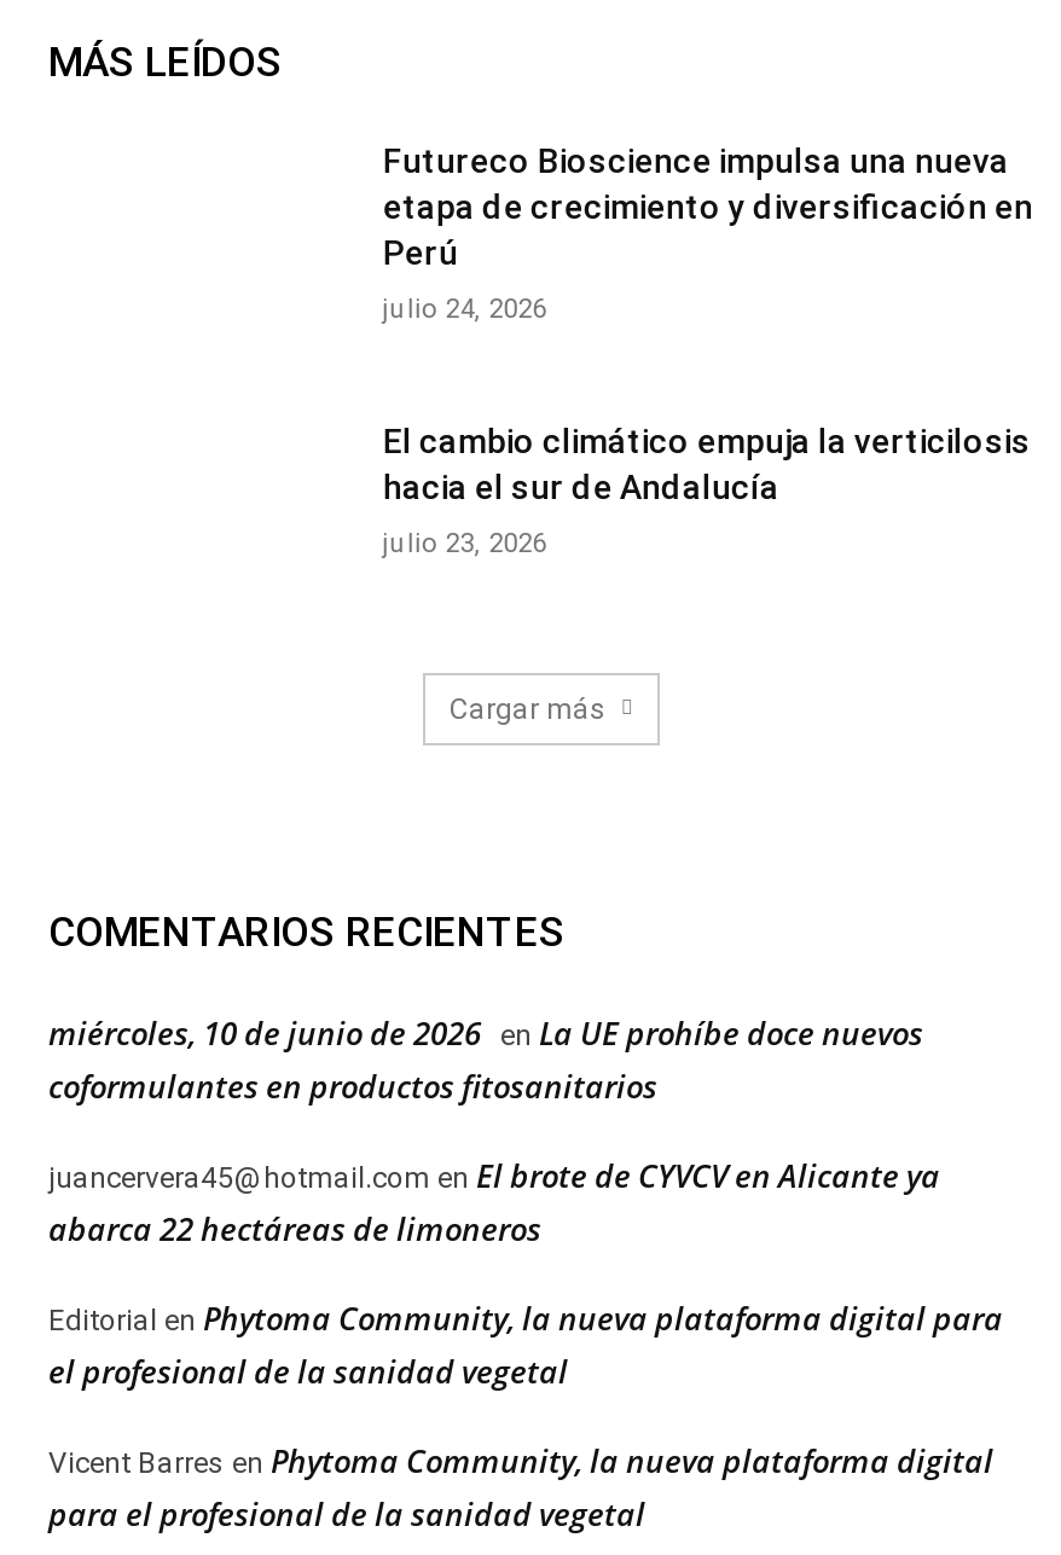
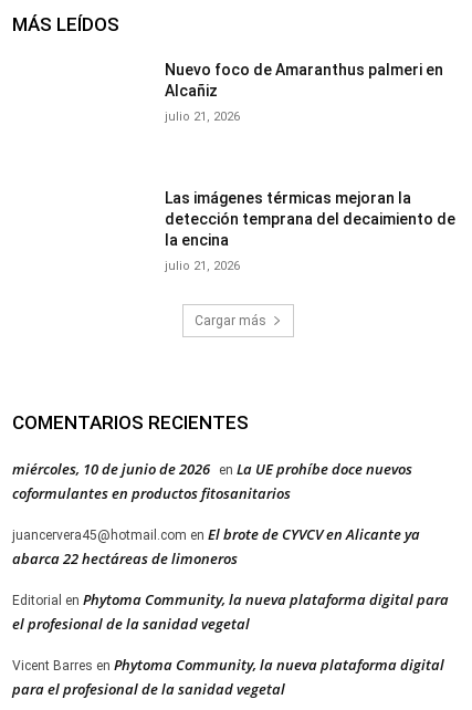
[383,141,1033,272] Futureco Bioscience impulsa una nueva | etapa de crecimiento y diversificación en | Perú -> [165,61,444,100] Nuevo foco de Amaranthus palmeri en | Alcañiz
[383,294,547,325] julio 24, 2026 -> [165,109,240,124] julio 21, 2026
[383,421,1031,506] El cambio climático empuja la verticilosis | hacia el sur de Andalucía -> [165,189,456,248] Las imágenes térmicas mejoran la | detección temprana del decaimiento de | la encina
[383,527,547,559] julio 23, 2026 -> [165,258,240,273] julio 21, 2026

